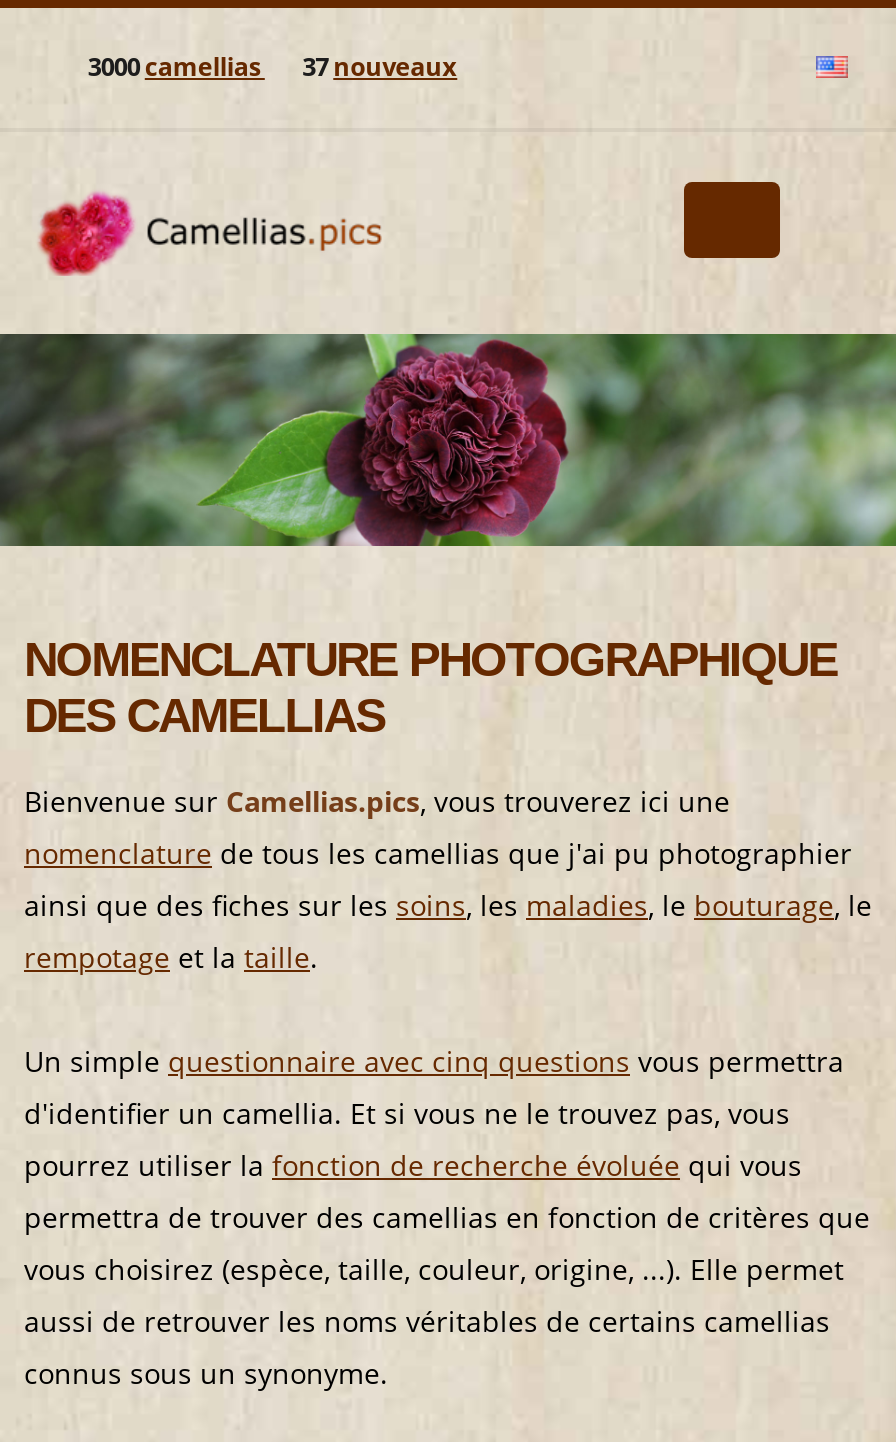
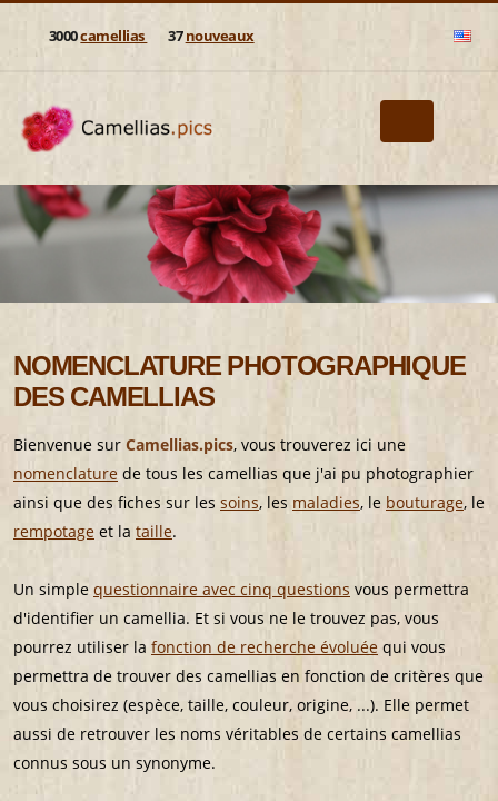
[6,332,890,548] [image] -> [3,184,495,304] [image]

